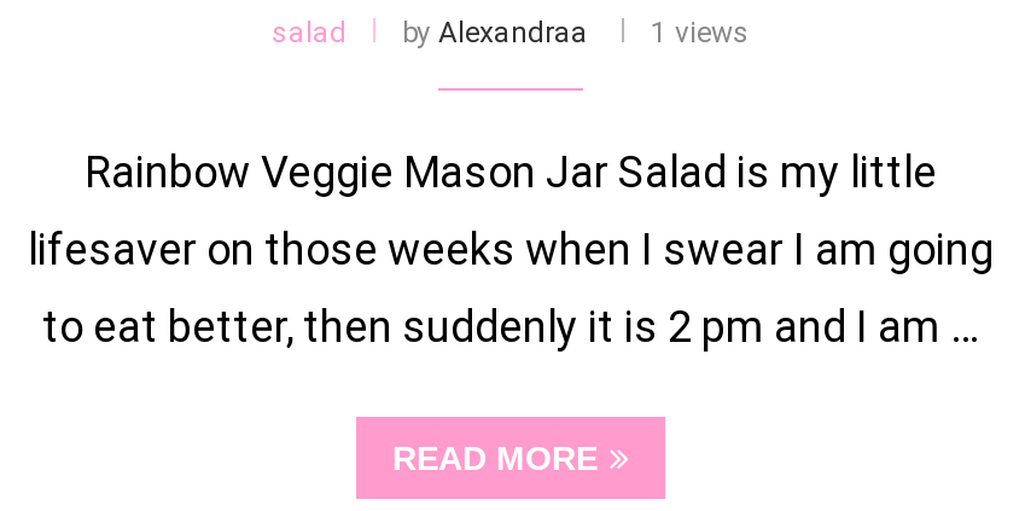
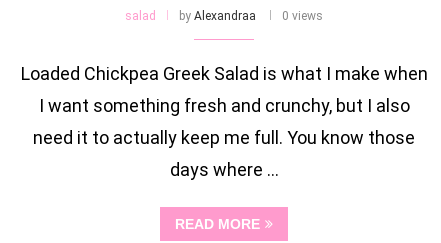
[28,16,994,352] 1 views | Rainbow Veggie Mason Jar Salad is my little | lifesaver on those weeks when I swear I am going | to eat better, then suddenly it is 2 pm and I am … -> [20,9,427,180] 0 views | Loaded Chickpea Greek Salad is what I make when | I want something fresh and crunchy, but I also | need it to actually keep me full. You know those | days where …

